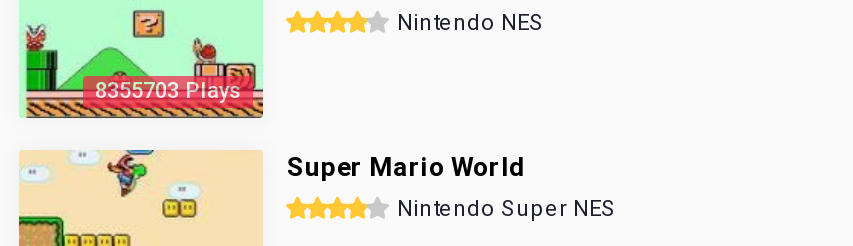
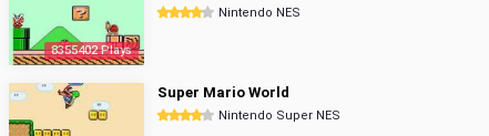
[95,78,241,104] 8355703 Plays -> [51,43,132,57] 8355402 Plays

